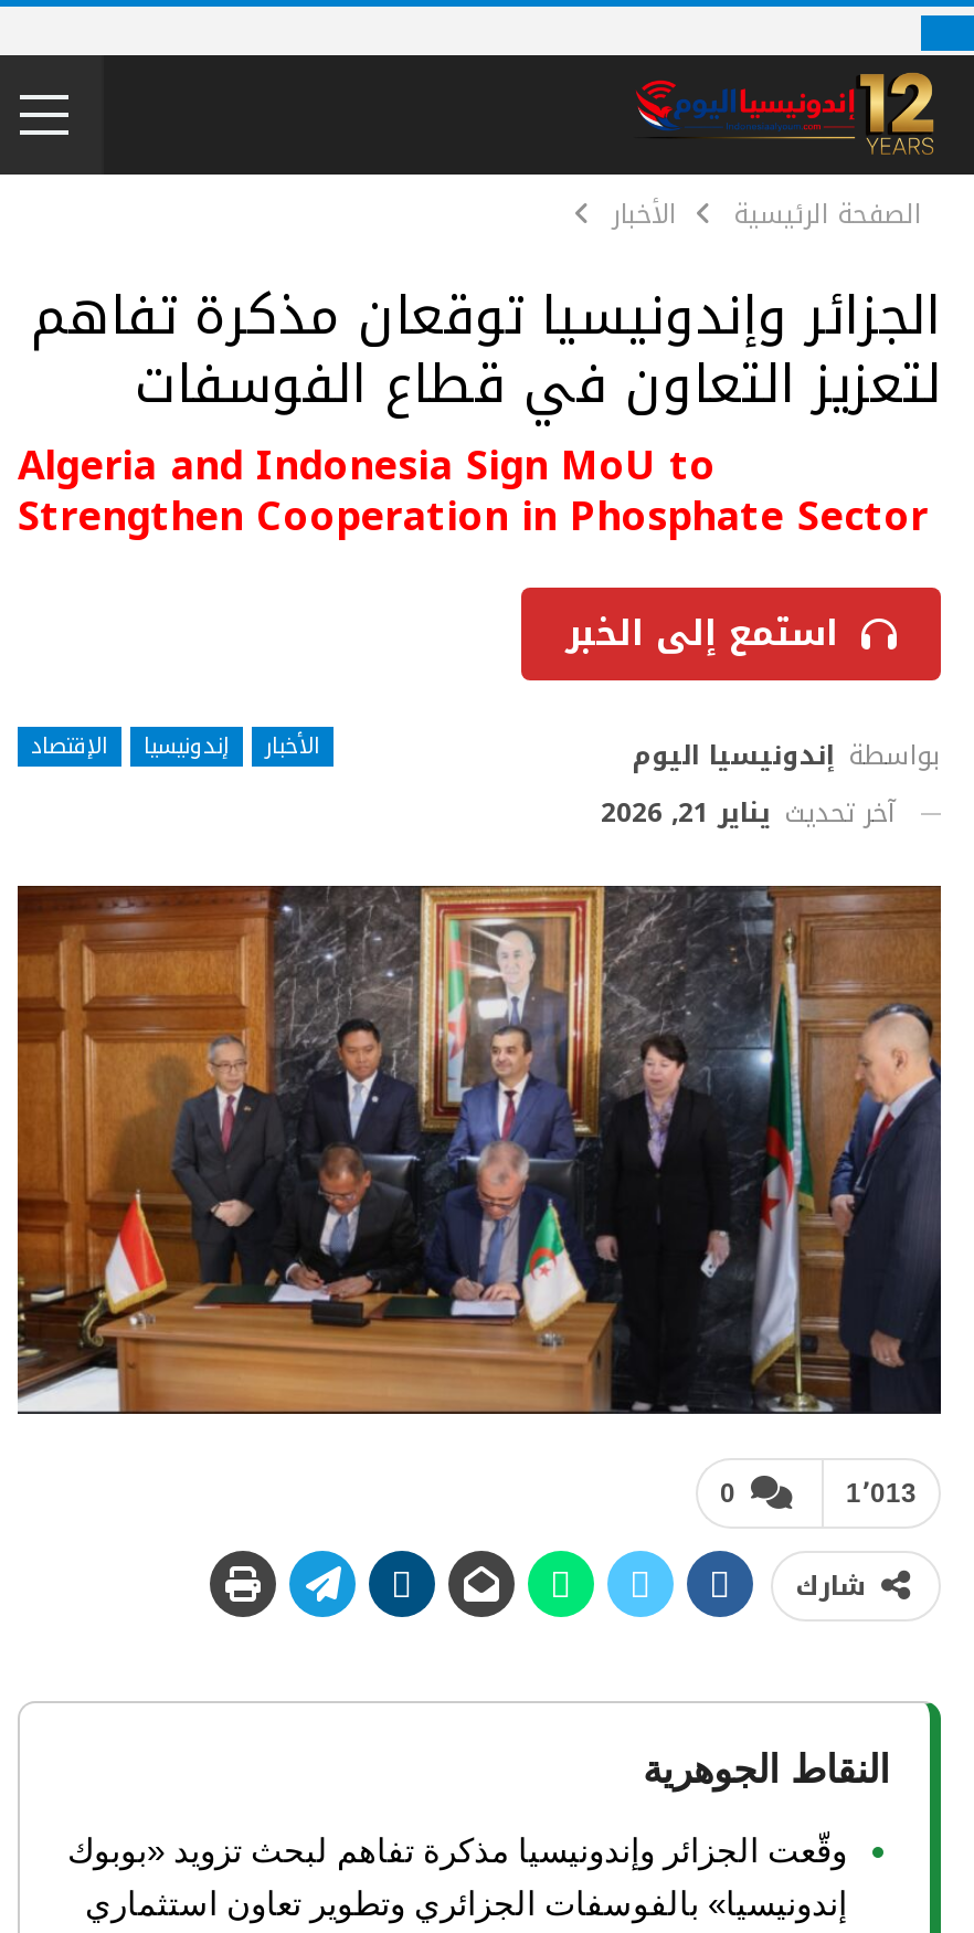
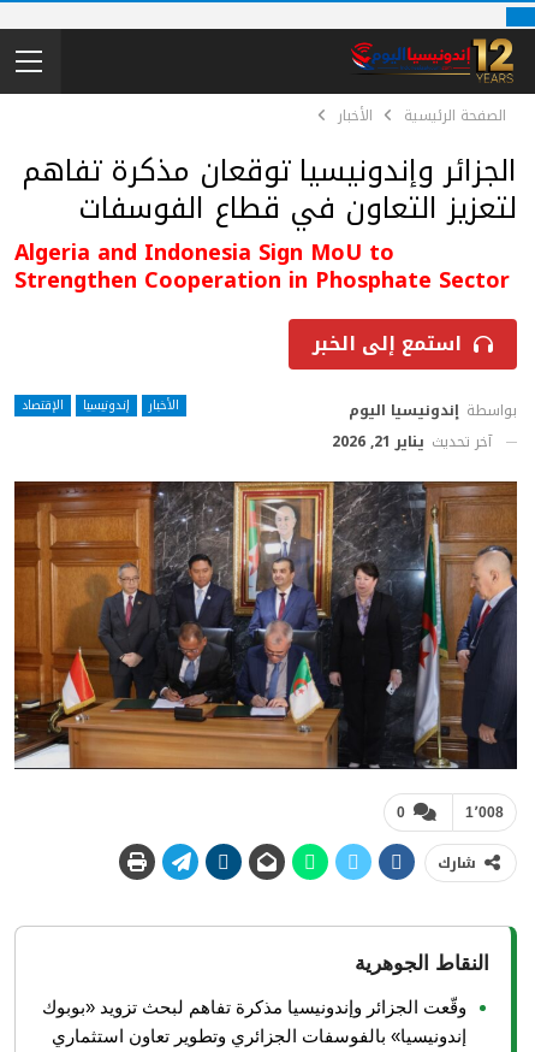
[846,1479,917,1510] 1٬013 -> [465,805,504,821] 1٬008

